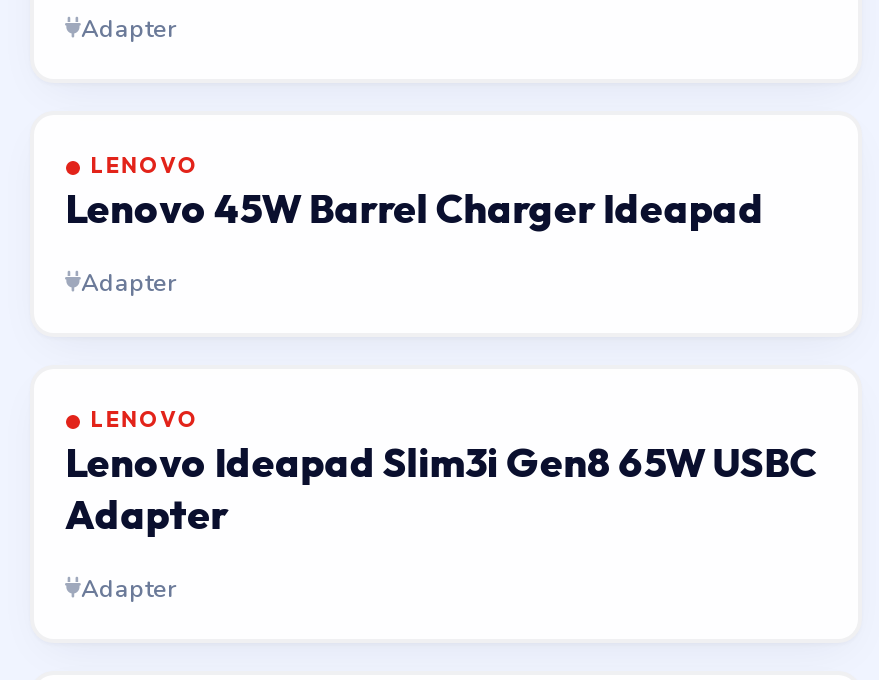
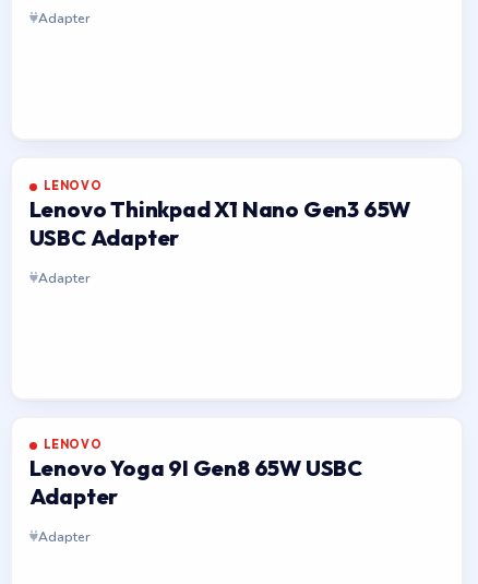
[65,182,764,232] Lenovo 45W Barrel Charger Ideapad -> [29,195,410,251] Lenovo Thinkpad X1 Nano Gen3 65W | USBC Adapter
[65,436,817,486] Lenovo Ideapad Slim3i Gen8 65W USBC -> [29,455,362,482] Lenovo Yoga 9I Gen8 65W USBC

